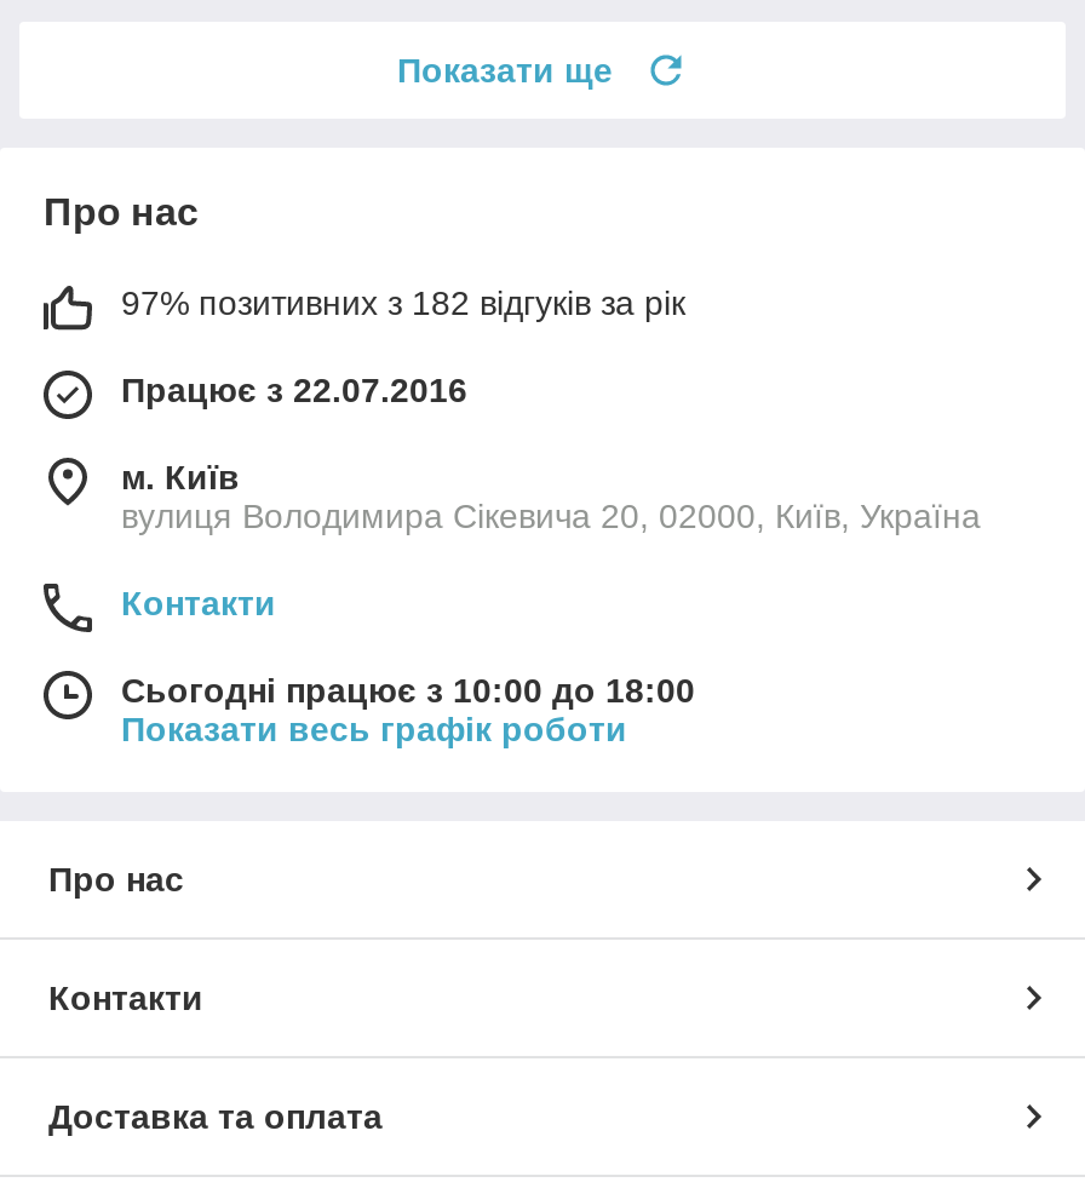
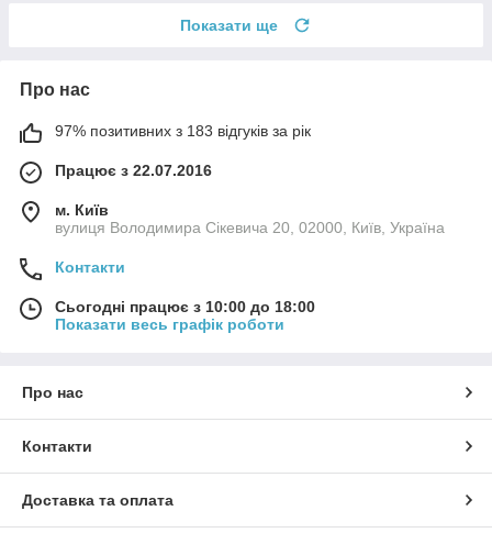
[121,284,685,323] 97% позитивних з 182 відгуків за рік -> [55,122,311,140] 97% позитивних з 183 відгуків за рік

